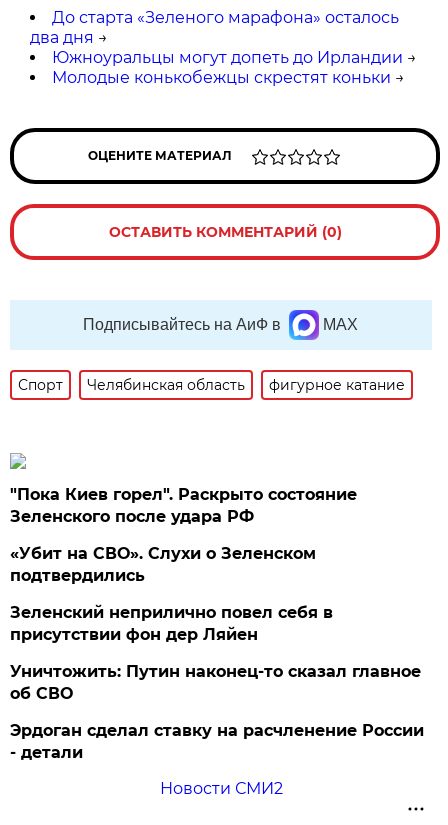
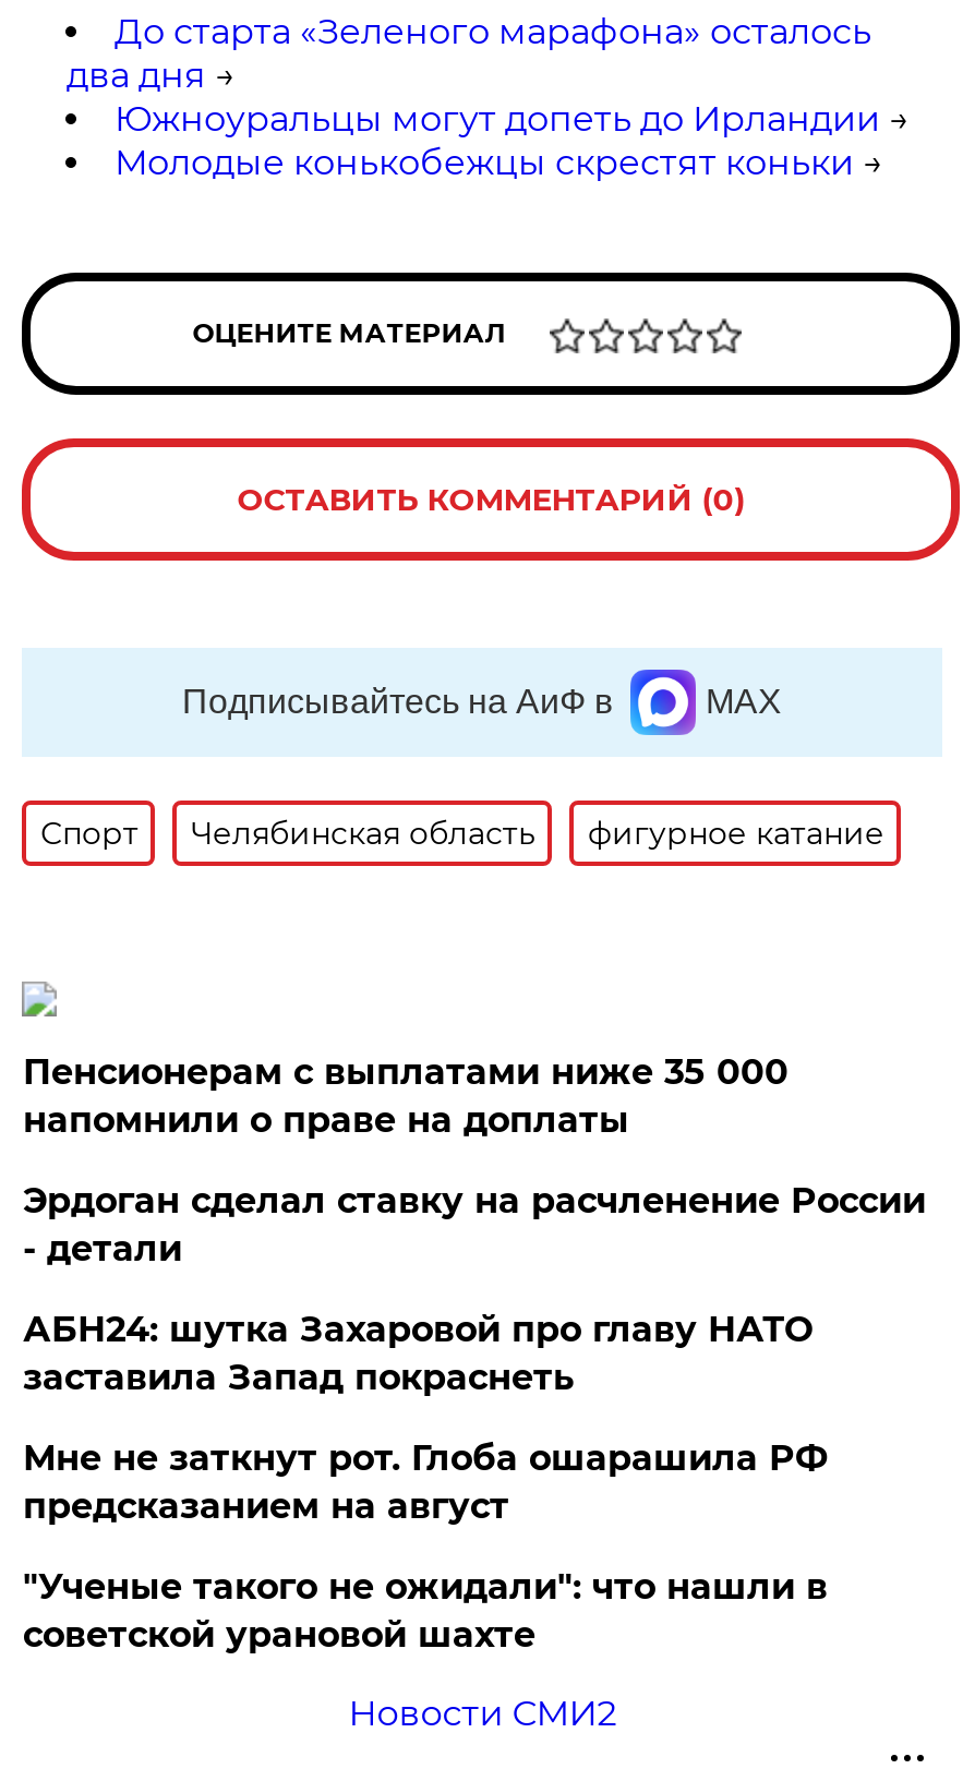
[10,485,421,703] "Пока Киев горел". Раскрыто состояние | Зеленского после удара РФ | «Убит на СВО». Слухи о Зеленском | подтвердились | Зеленский неприлично повел cебя в | присутствии фон дер Ляйен | Уничтожить: Путин наконец-то сказал главное | об СВО -> [23,1051,788,1141] Пенсионерам с выплатами ниже 35 000 | напомнили о праве на доплаты
moved [10,721,424,762] -> [23,1180,926,1269]: Эрдоган сделал ставку на расчленение России | - детали
none -> [23,1309,828,1655] АБН24: шутка Захаровой про главу НАТО | заставила Запад покраснеть | Мне не заткнут рот. Глоба ошарашила РФ | предсказанием на август | "Ученые такого не ожидали": что нашли в | советской урановой шахте

